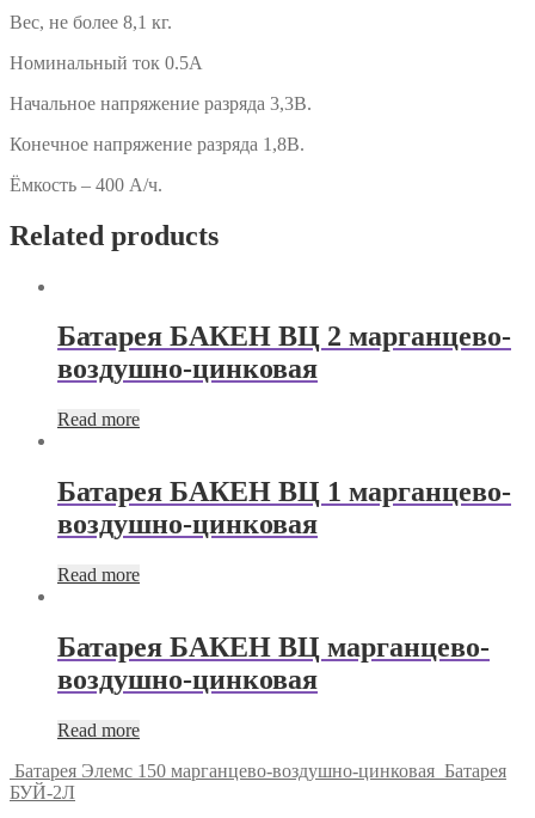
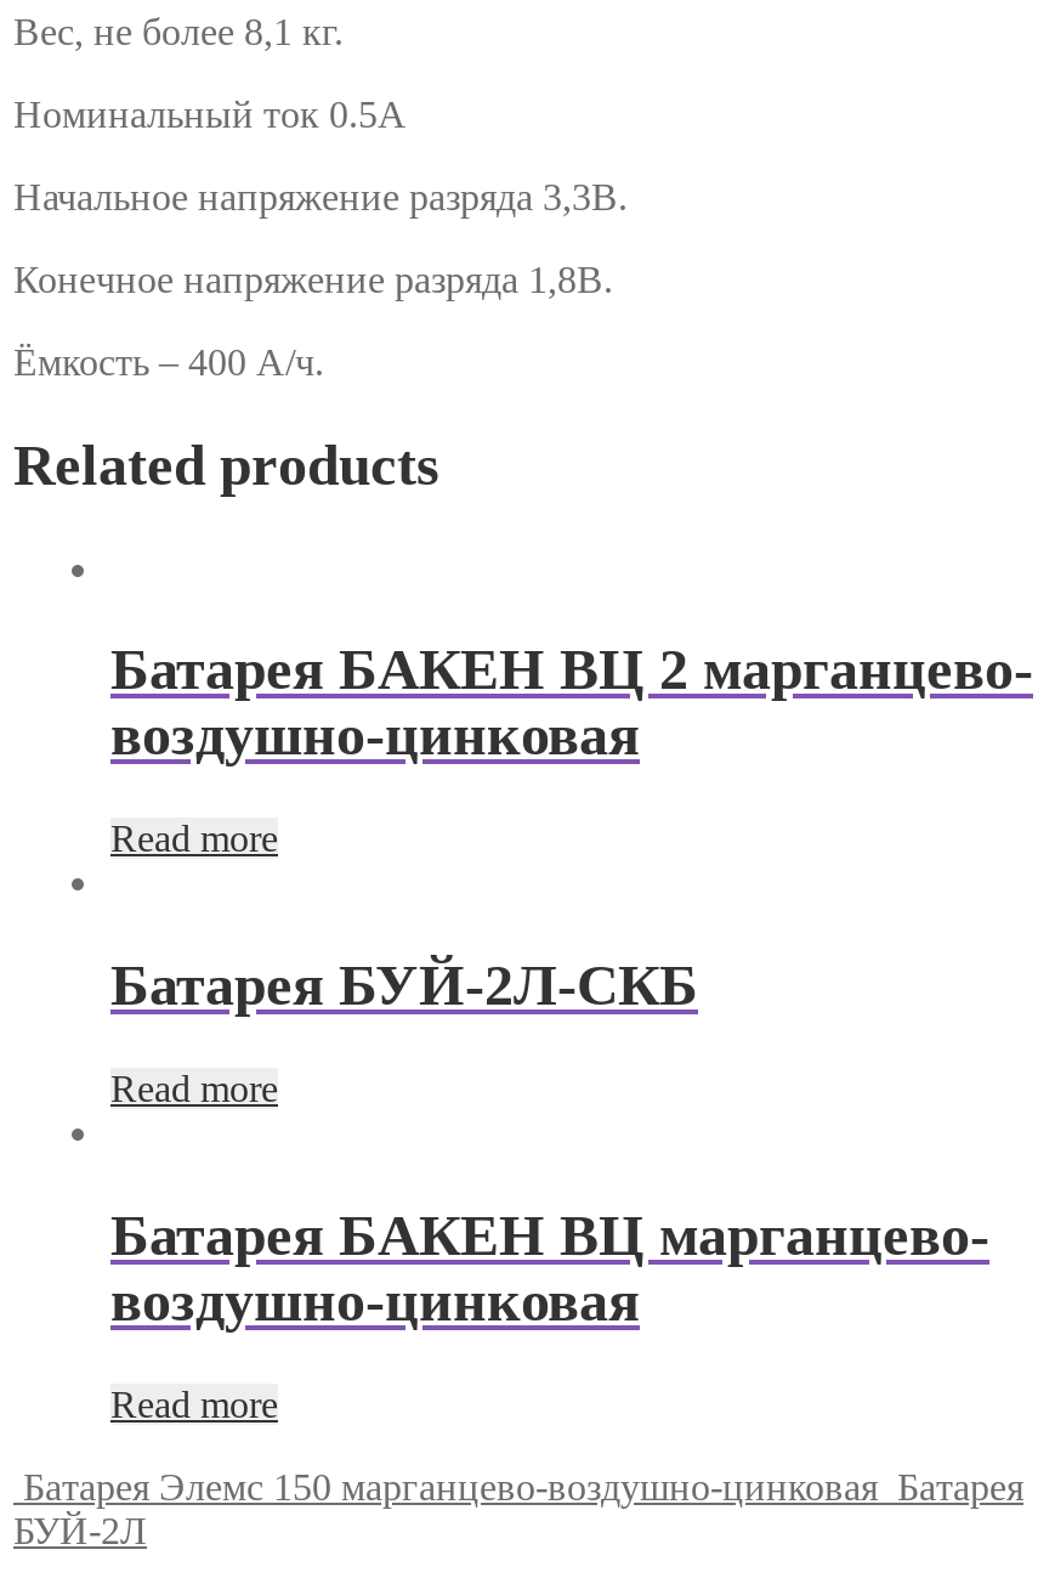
[57,476,511,540] Батарея БАКЕН ВЦ 1 марганцево- | воздушно-цинковая -> [110,954,698,1017] Батарея БУЙ-2Л-СКБ

